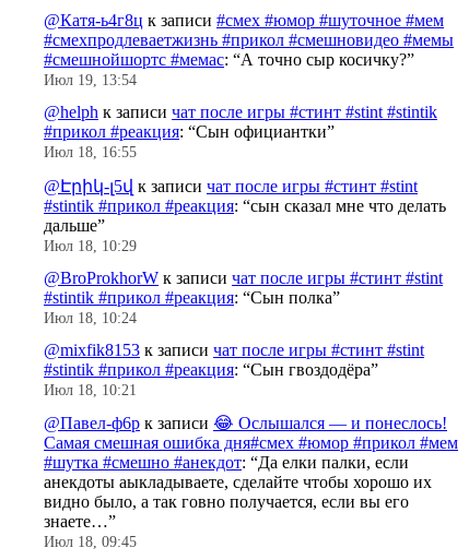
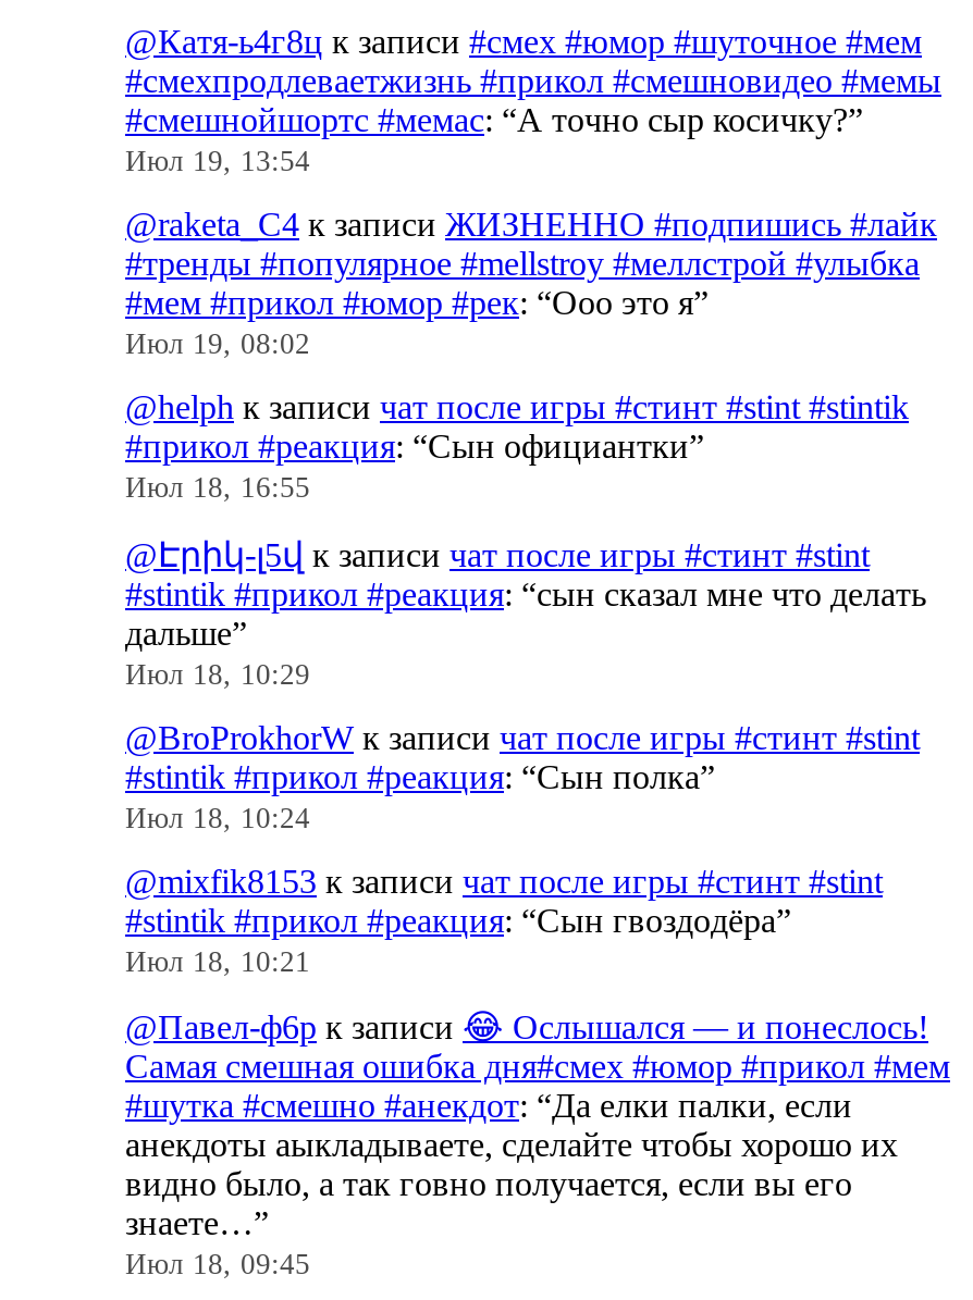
none -> [125,206,937,360] @raketa_C4 к записи ЖИЗНЕННО #подпишись #лайк | #тренды #популярное #mellstroy #меллстрой #улыбка | #мем #прикол #юмор #рек: “Ооо это я” | Июл 19, 08:02

